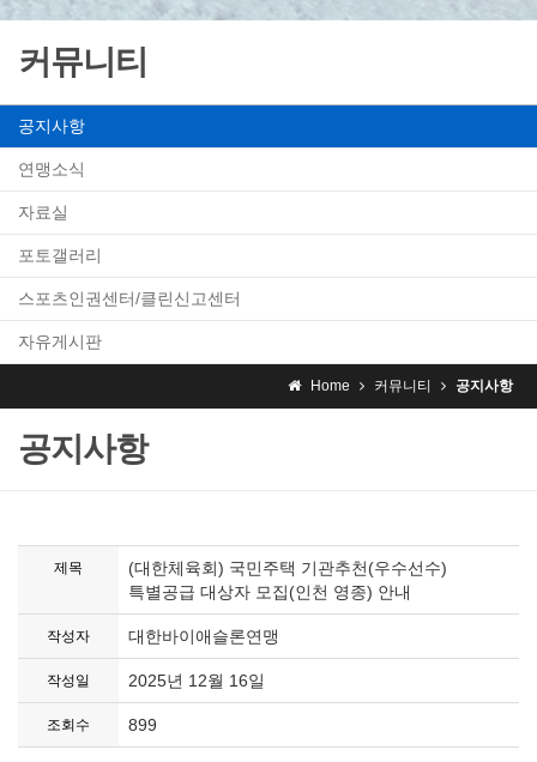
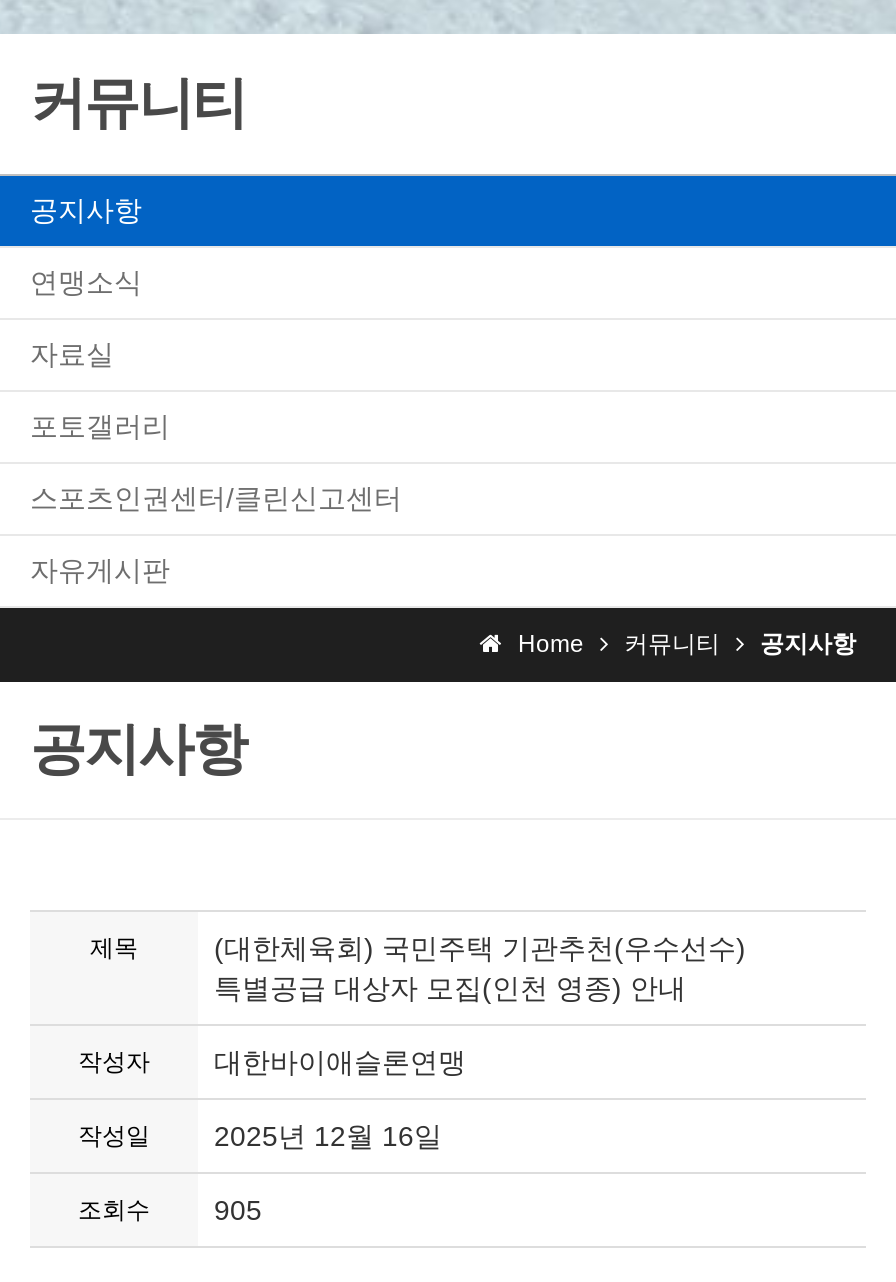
[128,715,157,734] 899 -> [214,1194,262,1226] 905

